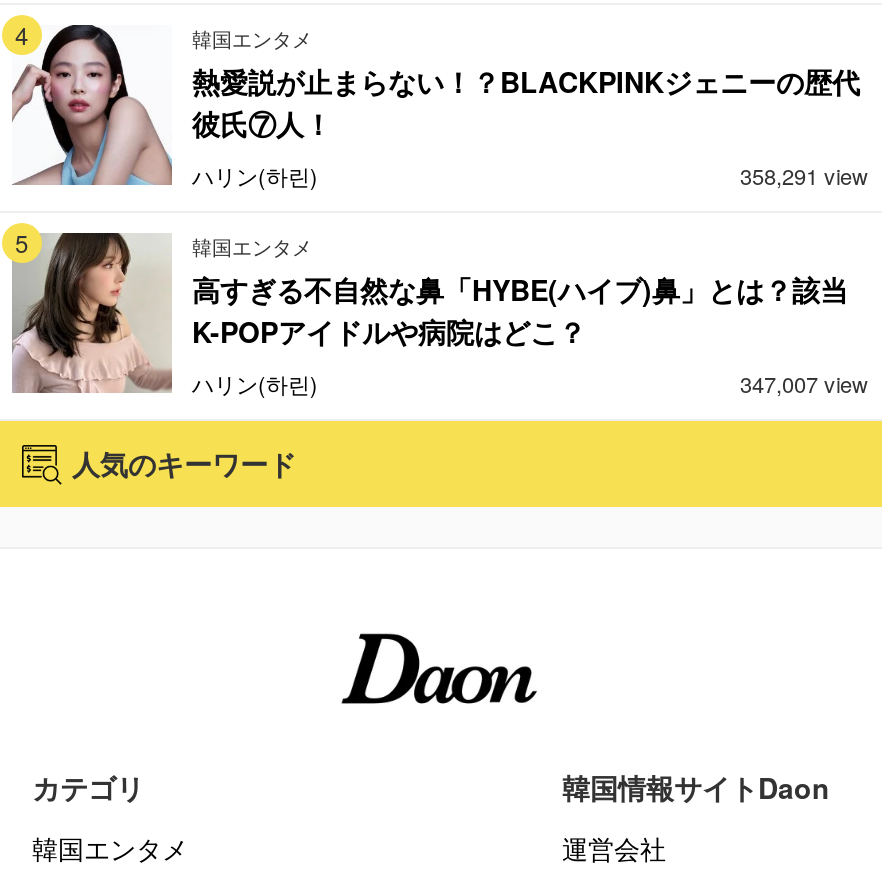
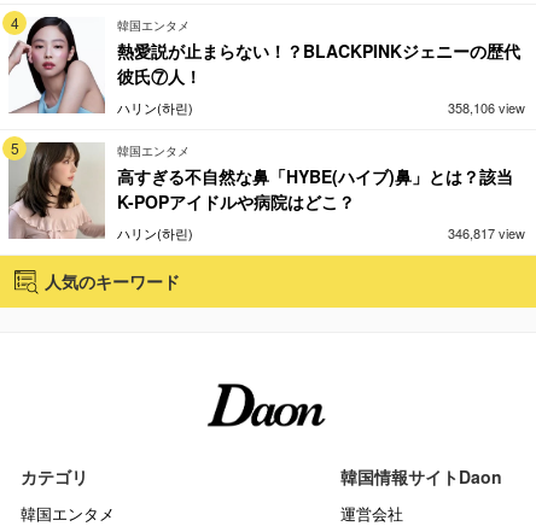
[740,158,868,190] 358,291 view -> [448,97,525,117] 358,106 view
[740,366,868,398] 347,007 view -> [448,223,525,242] 346,817 view

